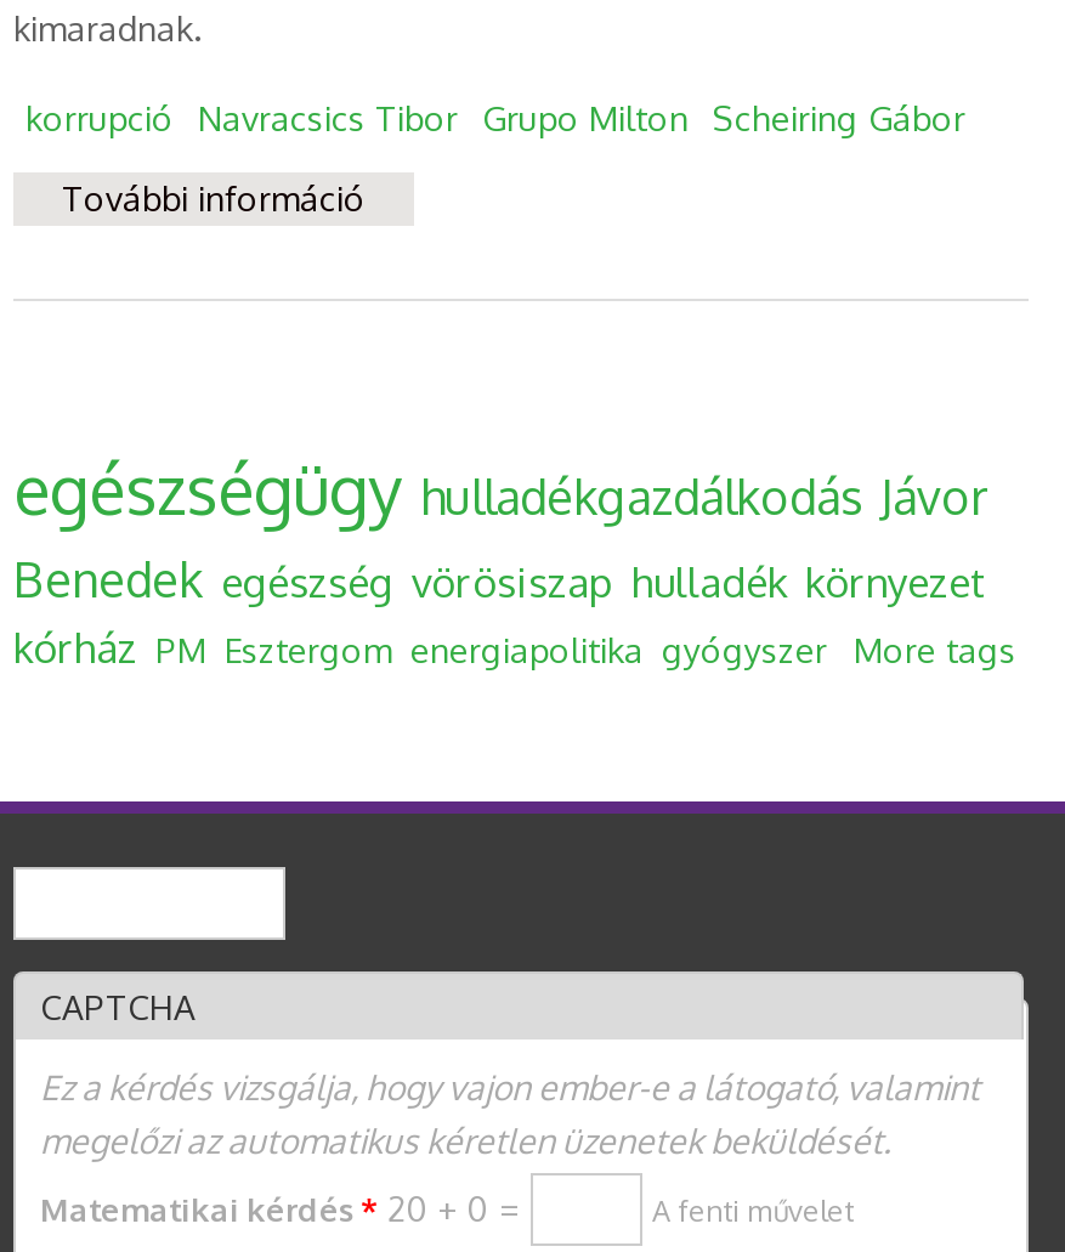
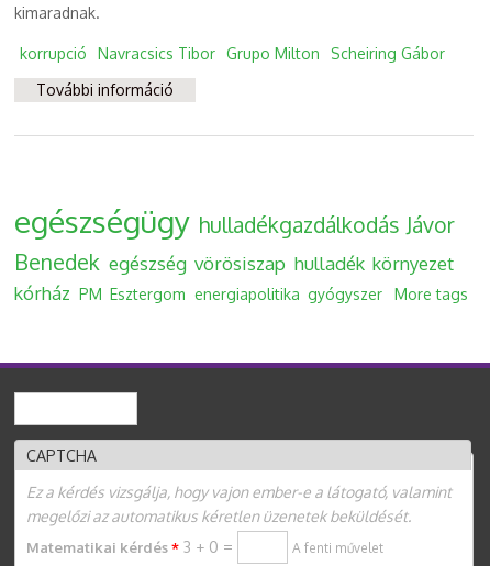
[40,1188,531,1229] Matematikai kérdés * 20 + 0 = -> [26,537,237,556] Matematikai kérdés * 3 + 0 =

